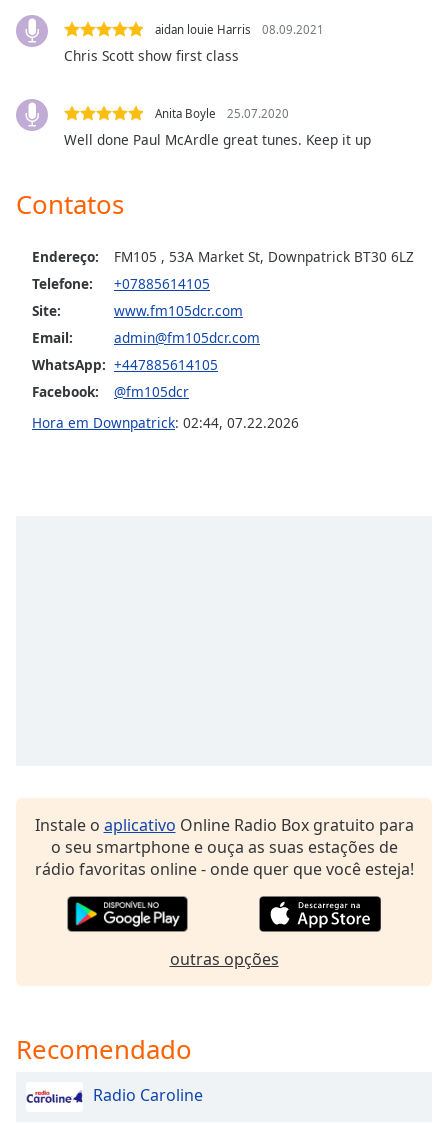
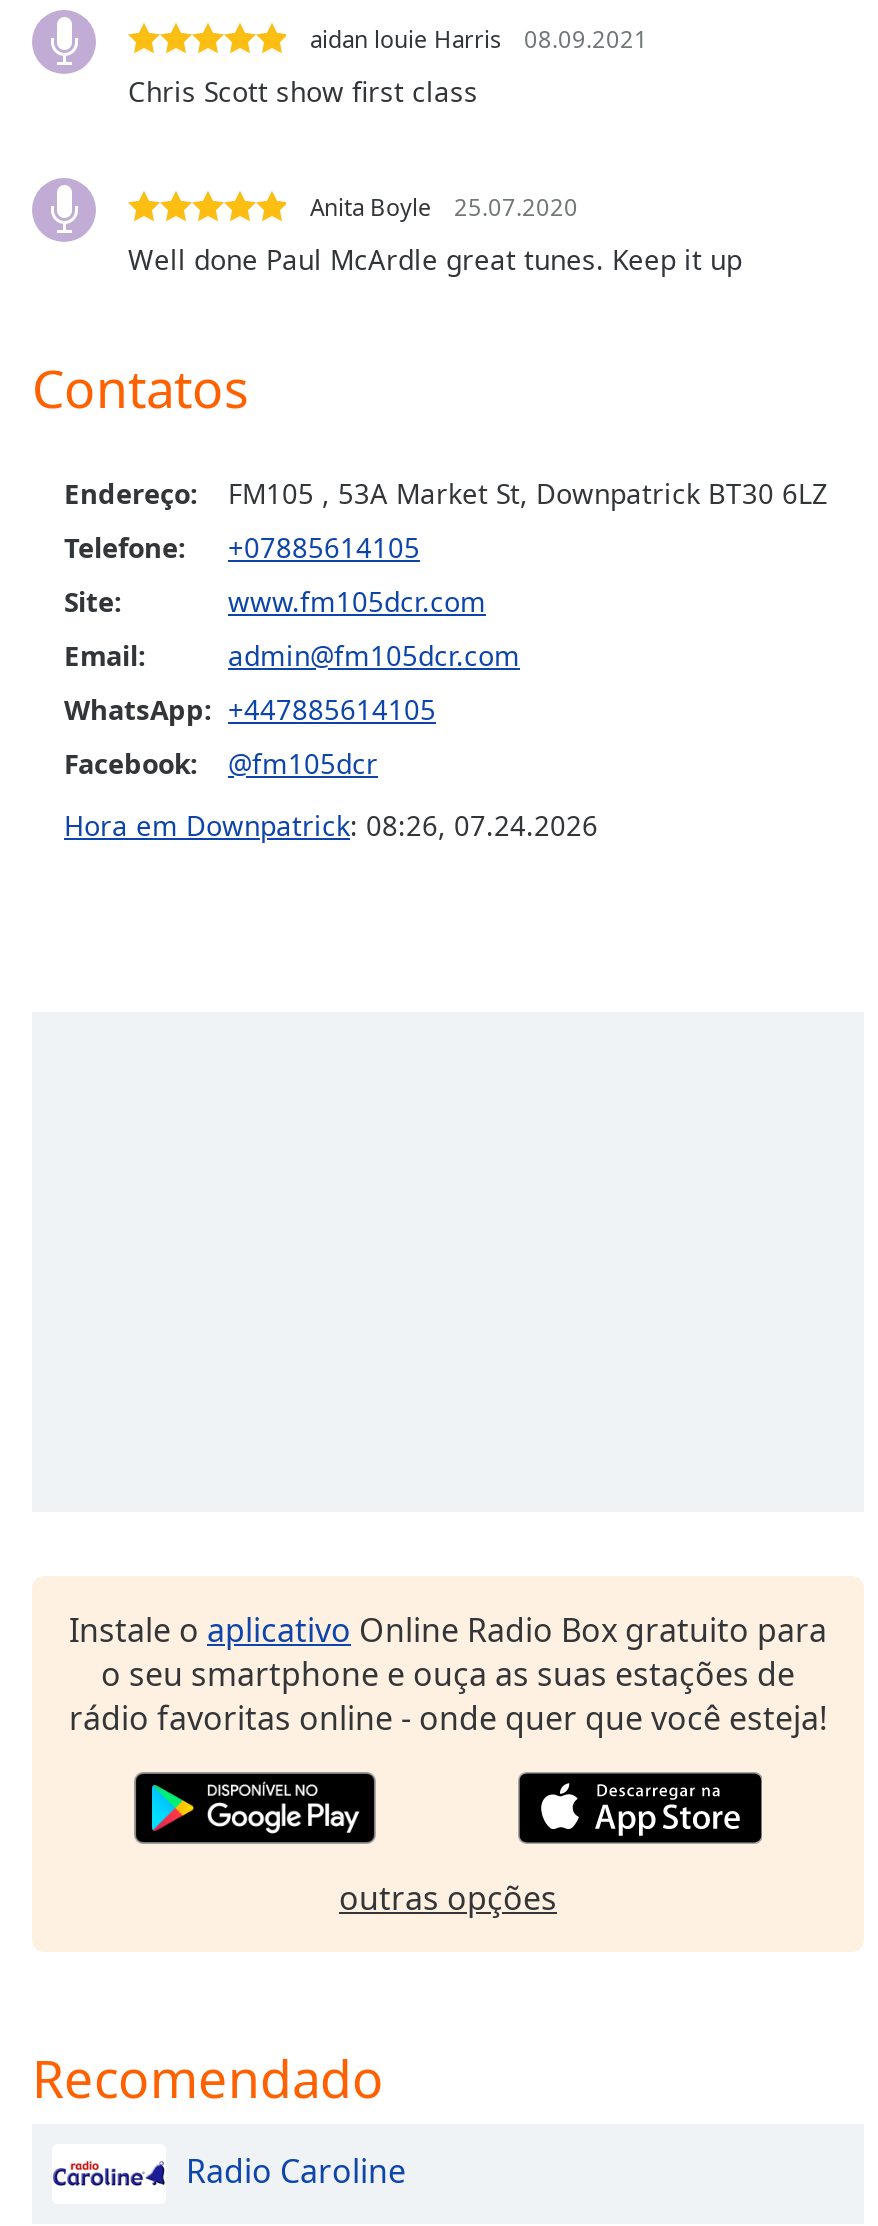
[32,413,299,432] Hora em Downpatrick: 02:44, 07.22.2026 -> [64,805,598,843] Hora em Downpatrick: 08:26, 07.24.2026

